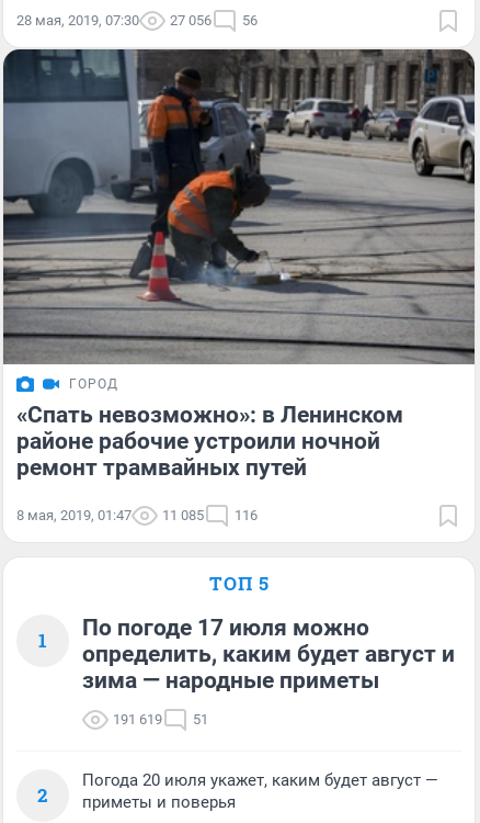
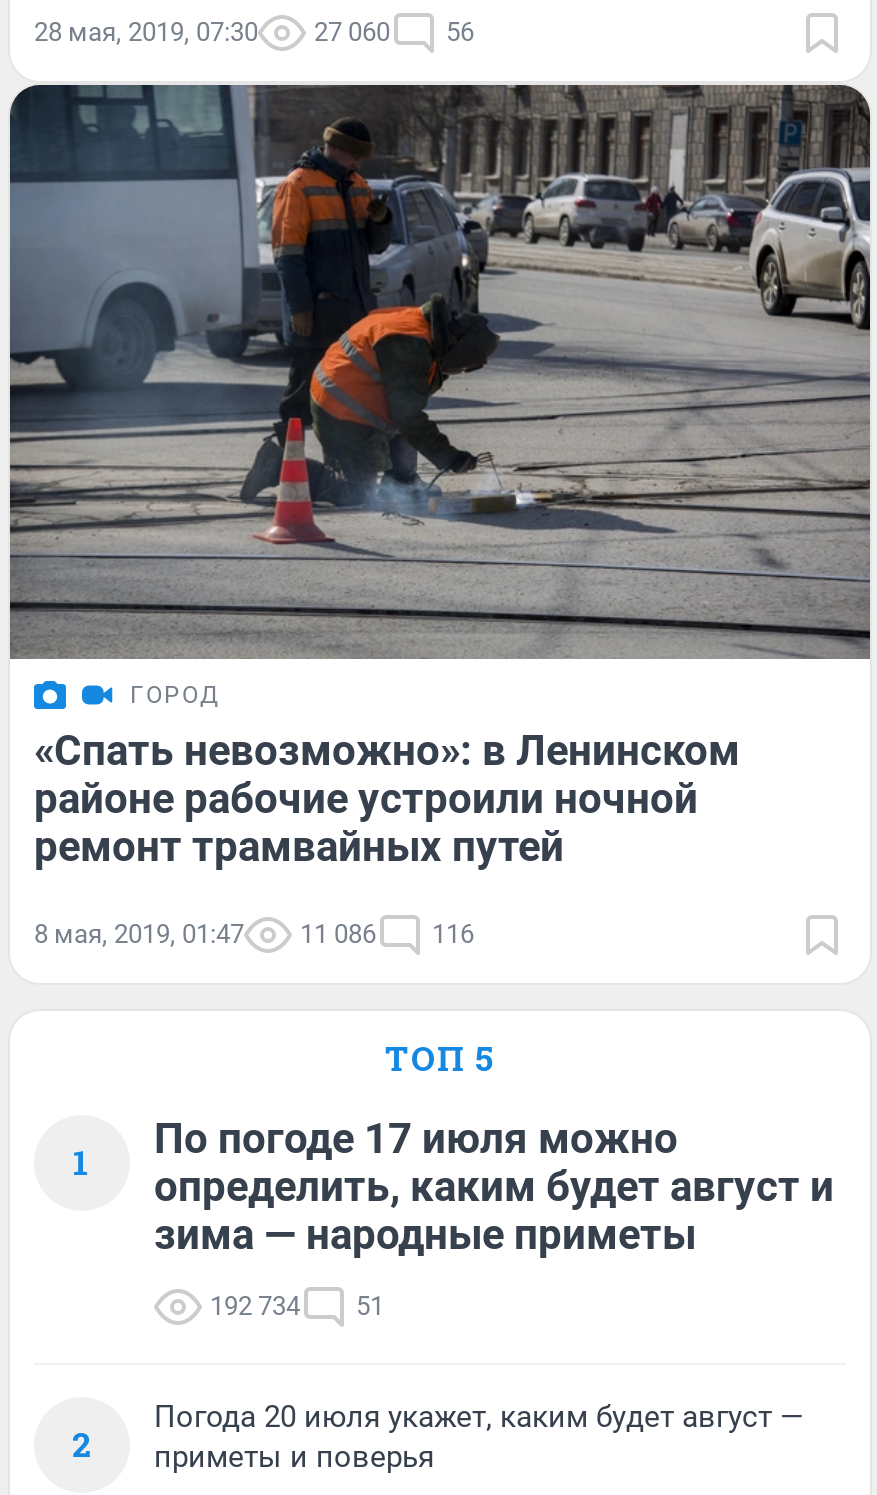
[16,12,258,29] 28 мая, 2019, 07:30 27 056 56 -> [34,17,474,47] 28 мая, 2019, 07:30 27 060 56
[16,507,258,523] 8 мая, 2019, 01:47 11 085 116 -> [34,919,474,949] 8 мая, 2019, 01:47 11 086 116
[113,711,208,727] 191 619 51 -> [210,1291,384,1321] 192 734 51

